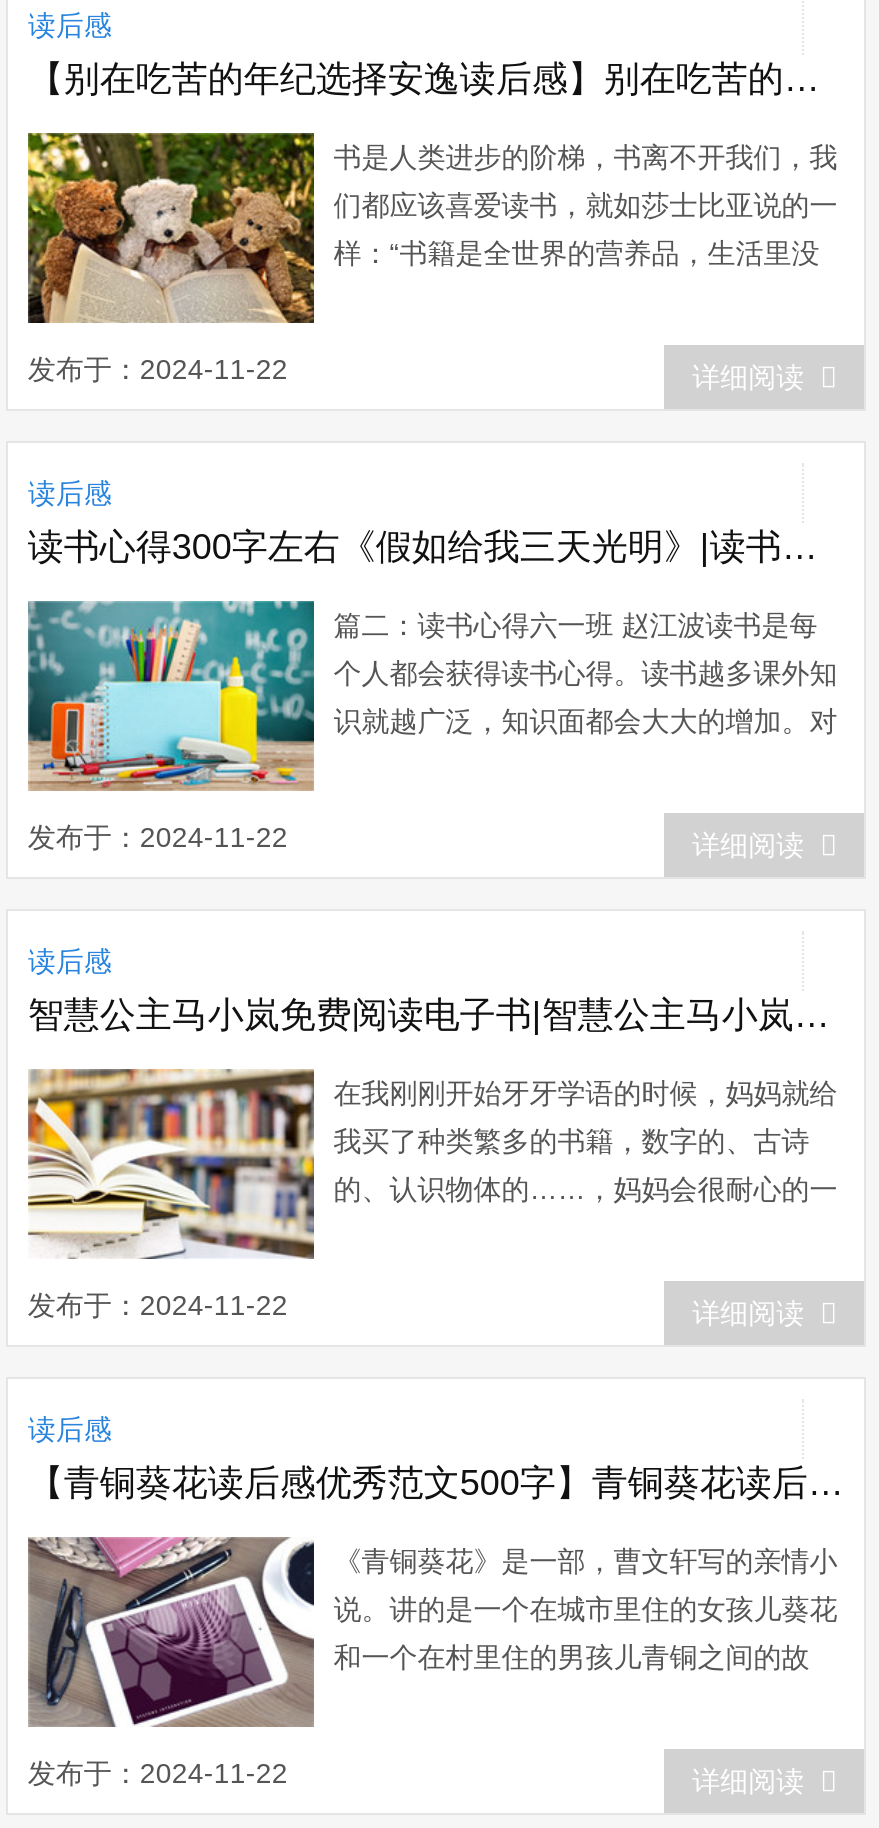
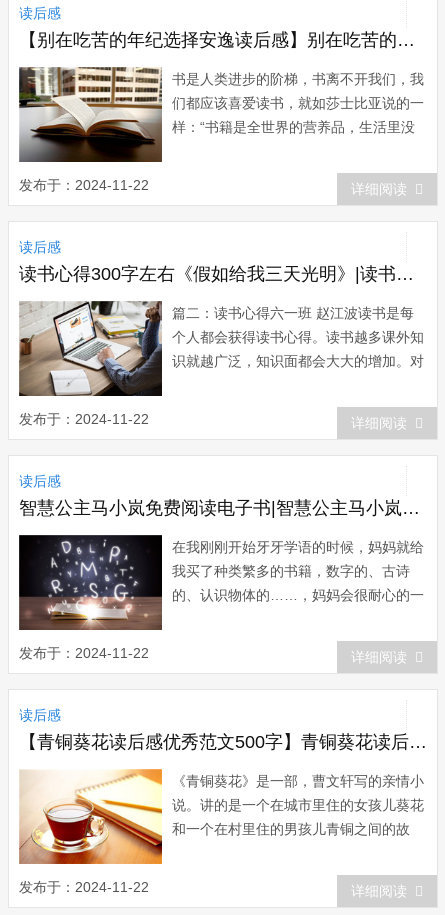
[26,130,316,326] [image] -> [18,67,162,163] [image]
[26,598,316,792] [image] -> [18,300,163,397] [image]
[26,1068,316,1260] [image] -> [18,534,163,631] [image]
[28,1534,316,1728] [image] -> [19,768,163,865] [image]

